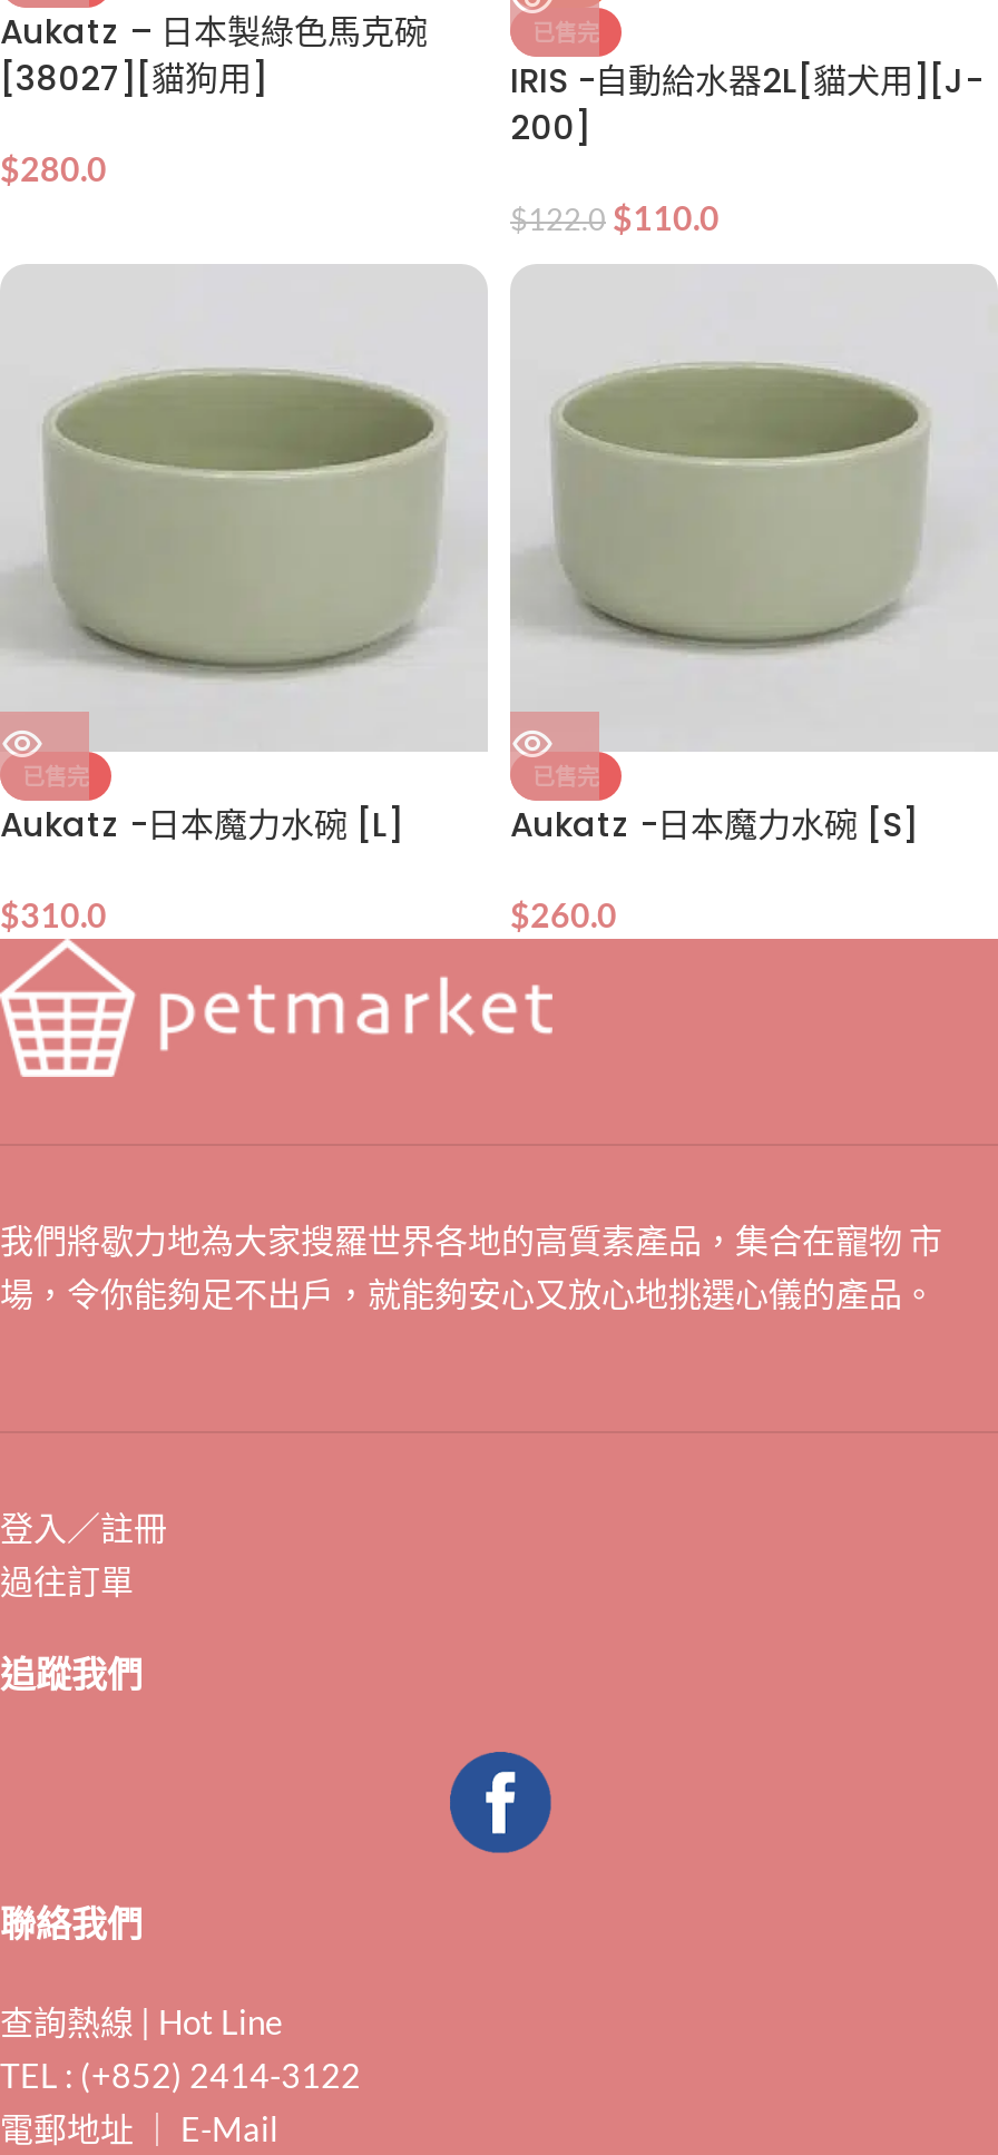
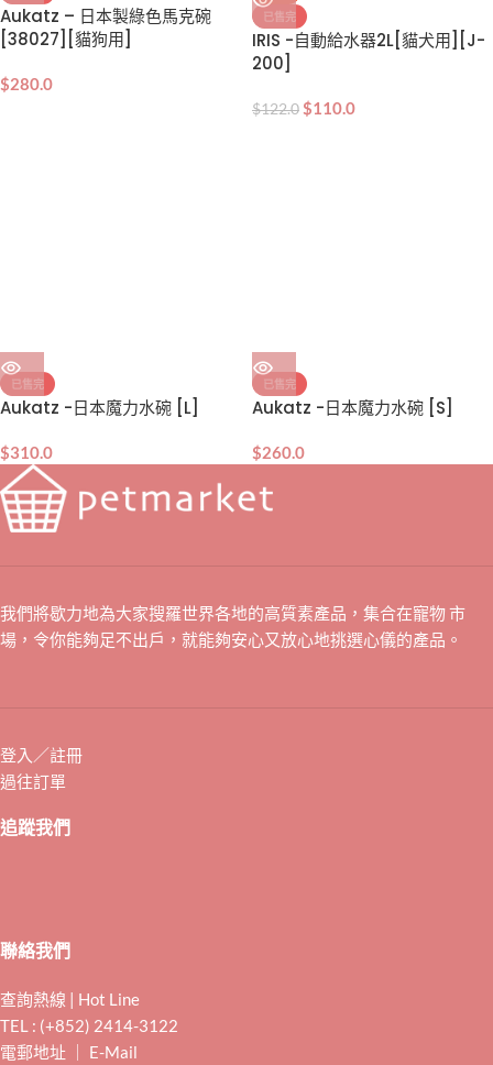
[7,263,488,753] [image] -> none
[508,263,991,753] [image] -> none
[448,1751,555,1858] [image] -> none

